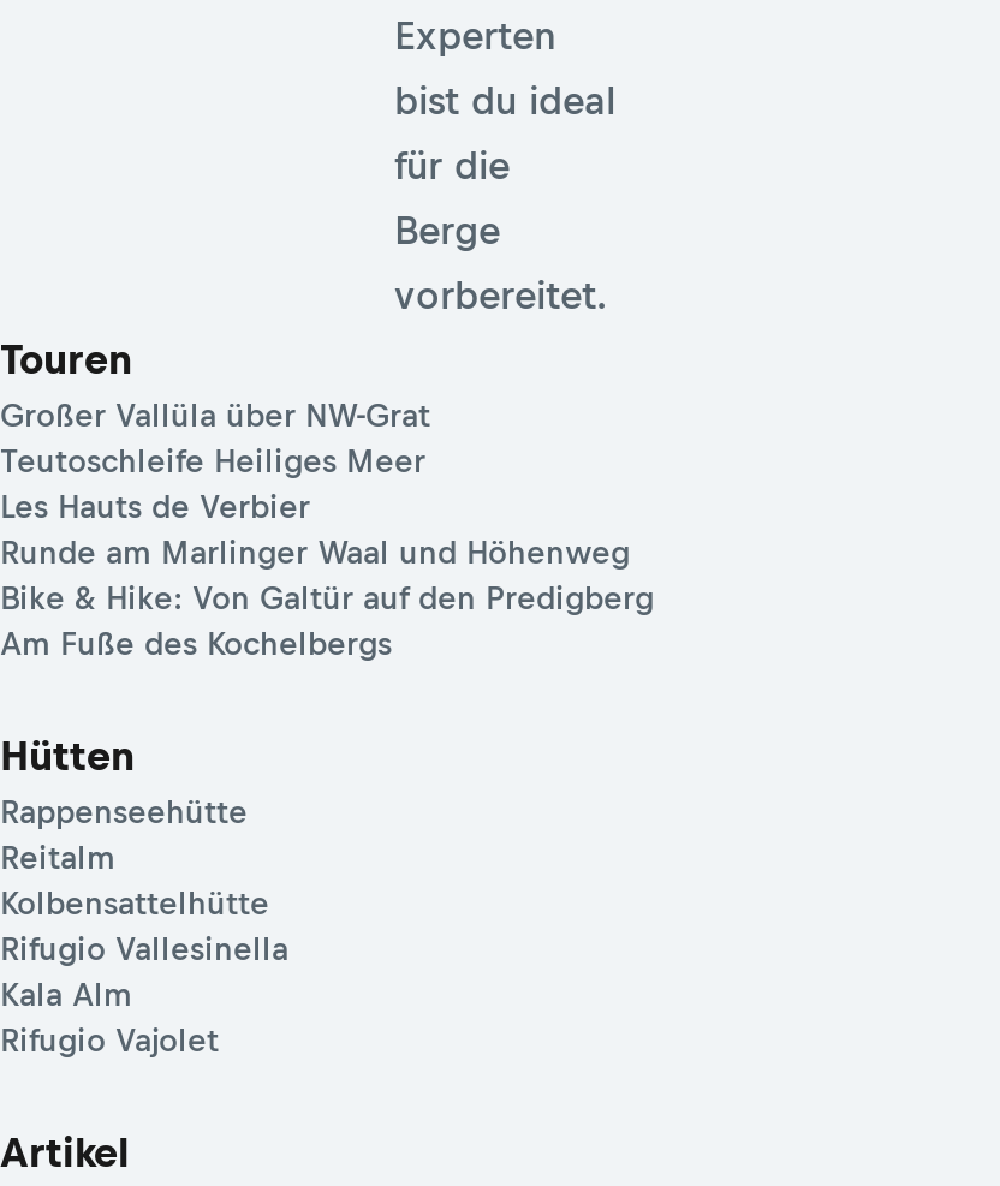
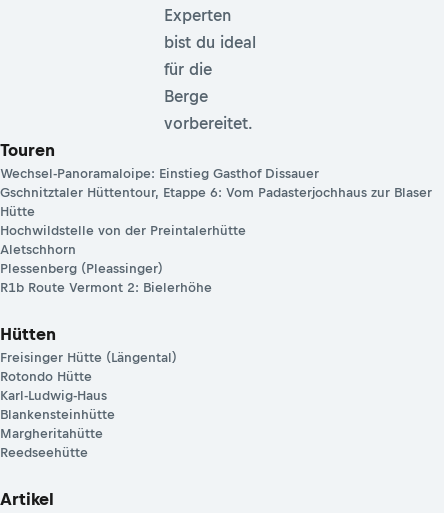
[0,398,654,663] Großer Vallüla über NW-Grat | Teutoschleife Heiliges Meer | Les Hauts de Verbier | Runde am Marlinger Waal und Höhenweg | Bike & Hike: Von Galtür auf den Predigberg | Am Fuße des Kochelbergs -> [0,166,432,295] Wechsel-Panoramaloipe: Einstieg Gasthof Dissauer | Gschnitztaler Hüttentour, Etappe 6: Vom Padasterjochhaus zur Blaser | Hütte | Hochwildstelle von der Preintalerhütte | Aletschhorn | Plessenberg (Pleassinger) | R1b Route Vermont 2: Bielerhöhe
[0,795,288,1059] Rappenseehütte | Reitalm | Kolbensattelhütte | Rifugio Vallesinella | Kala Alm | Rifugio Vajolet -> [0,350,177,460] Freisinger Hütte (Längental) | Rotondo Hütte | Karl-Ludwig-Haus | Blankensteinhütte | Margheritahütte | Reedseehütte

